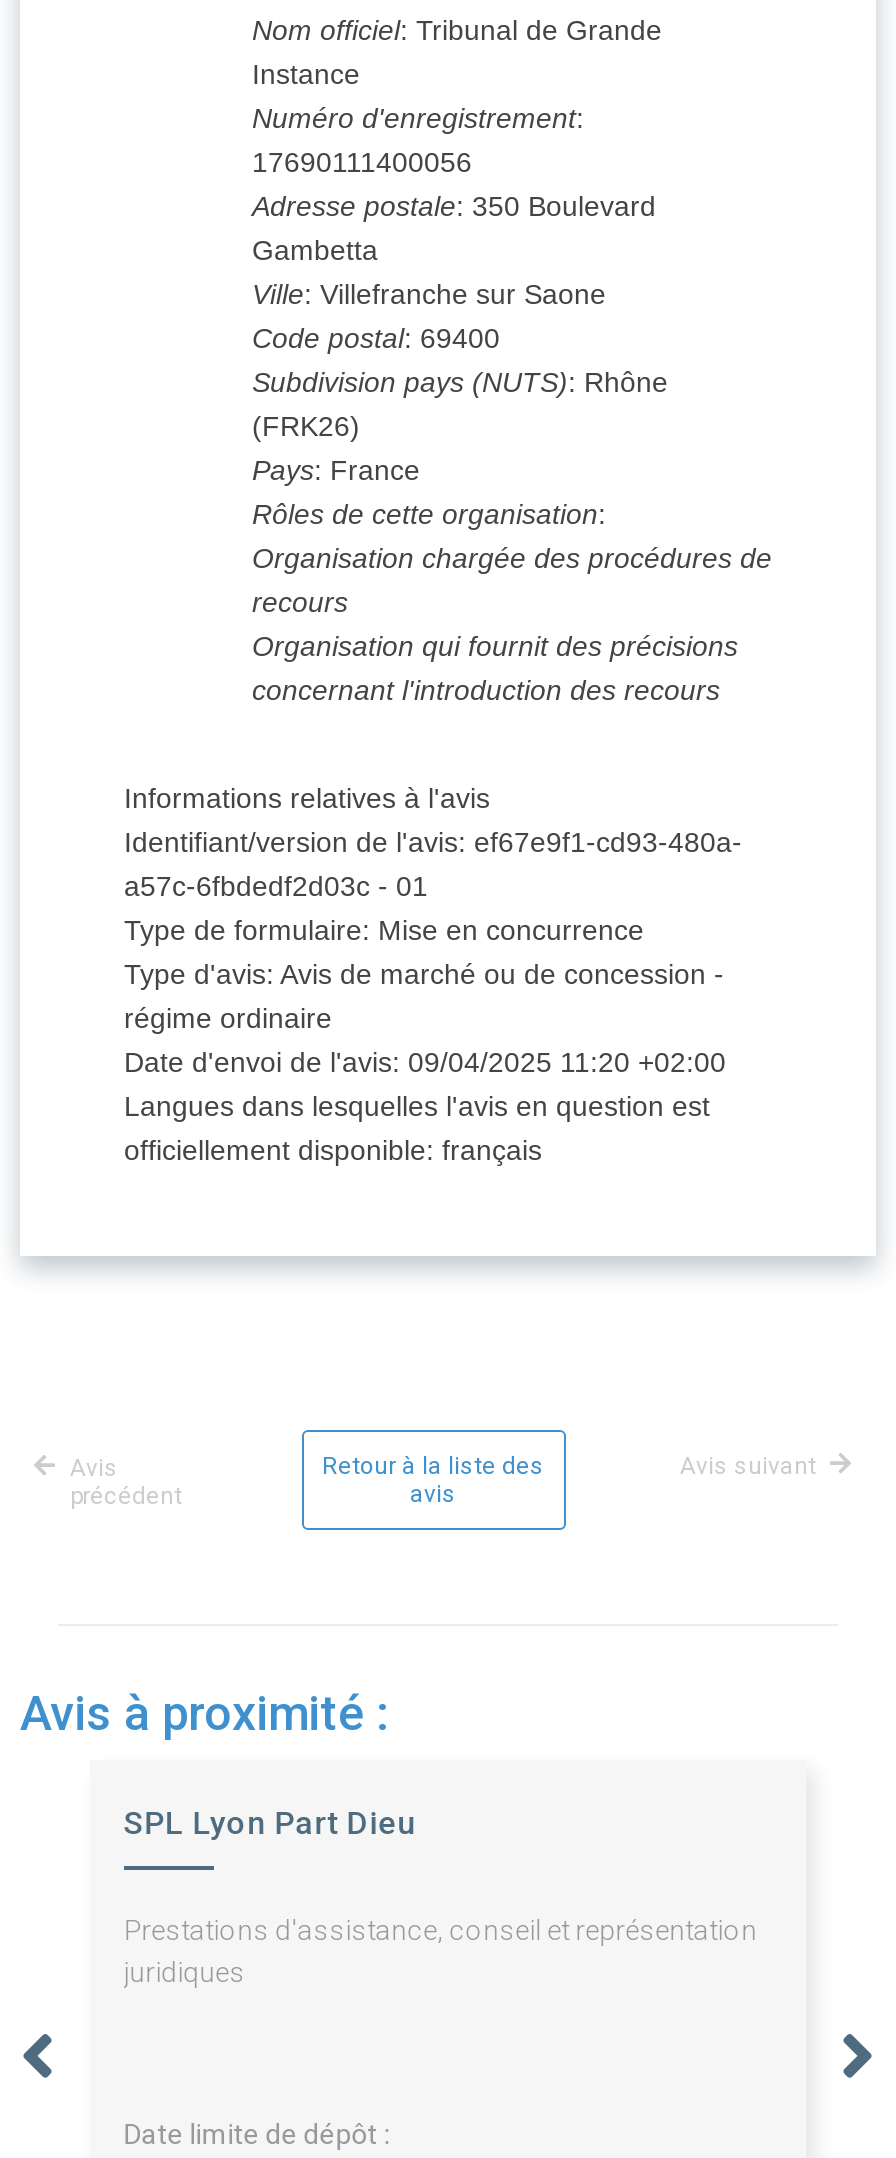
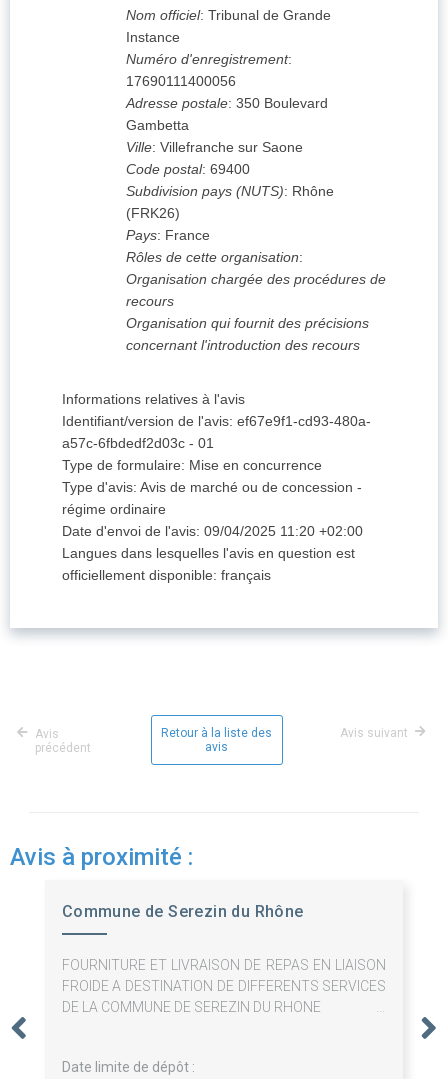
[124,1805,416,1843] SPL Lyon Part Dieu -> [62,902,304,921] Commune de Serezin du Rhône
[124,1915,758,1989] Prestations d'assistance, conseil et représentation | juridiques -> [62,957,386,1015] FOURNITURE ET LIVRAISON DE REPAS EN LIAISON | FROIDE A DESTINATION DE DIFFERENTS SERVICES | DE LA COMMUNE DE SEREZIN DU RHONE

